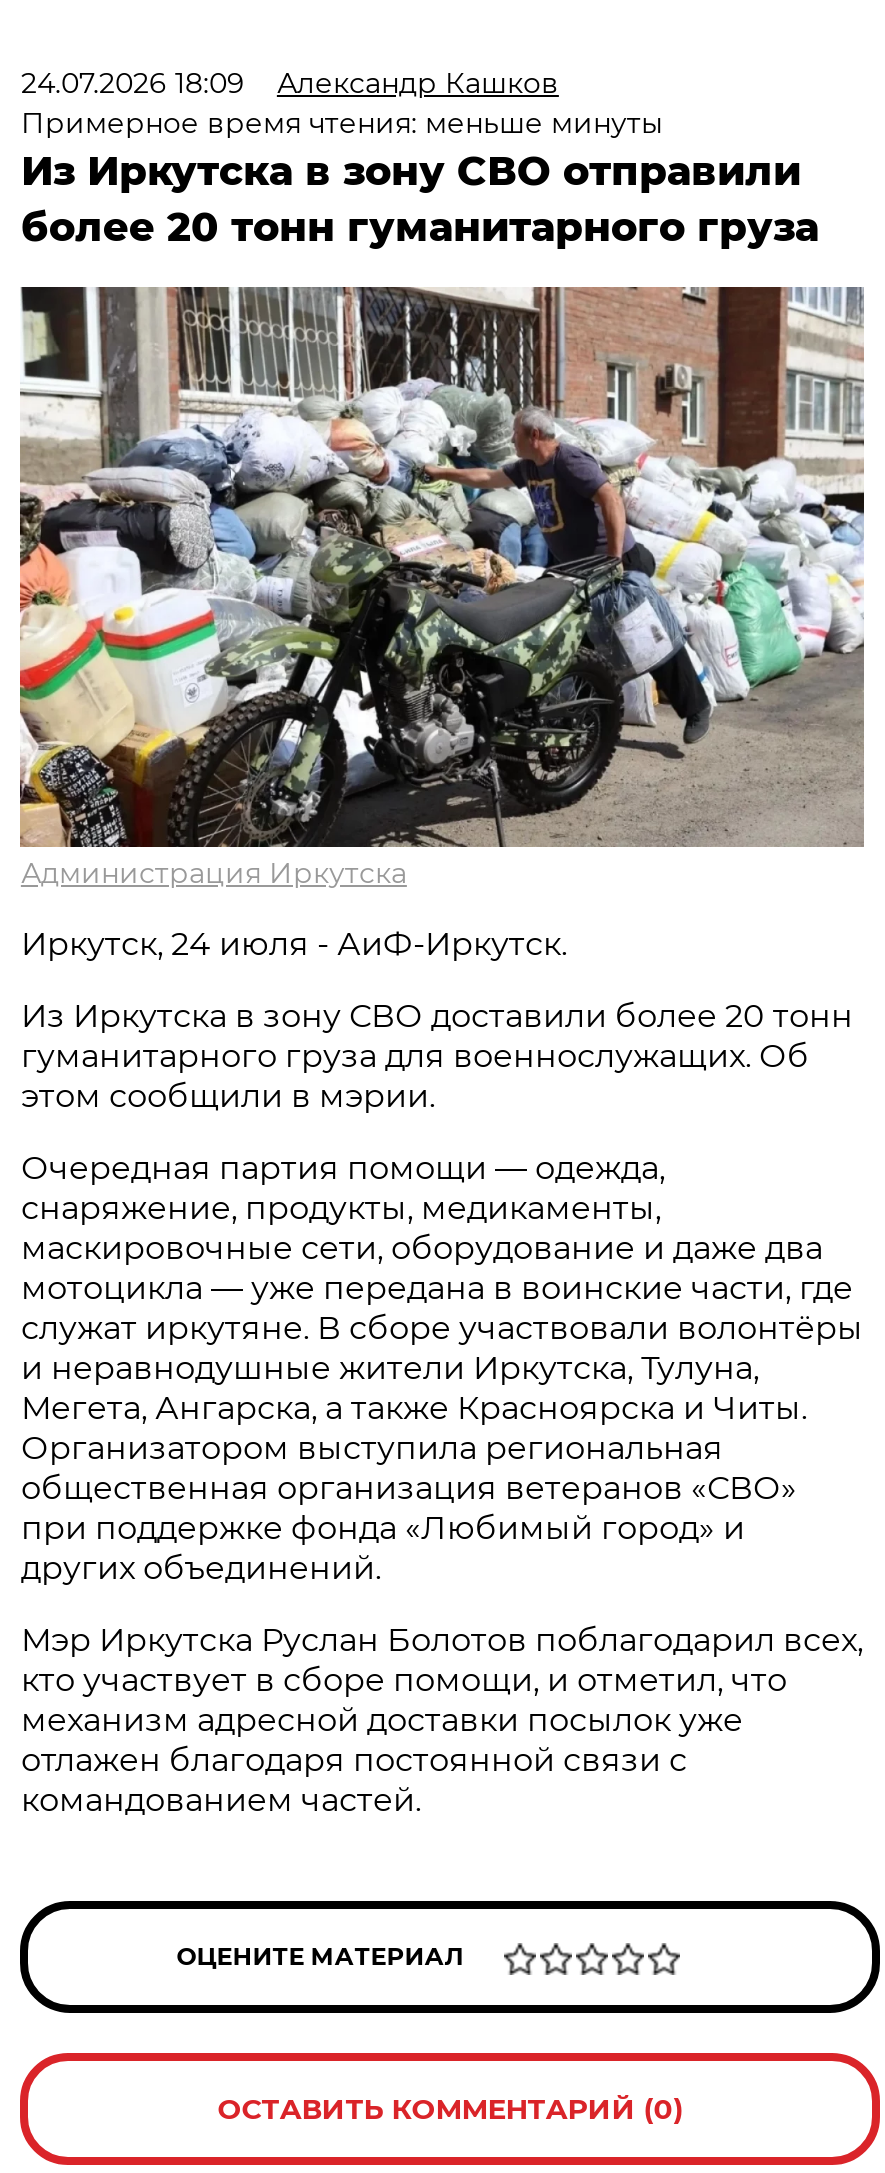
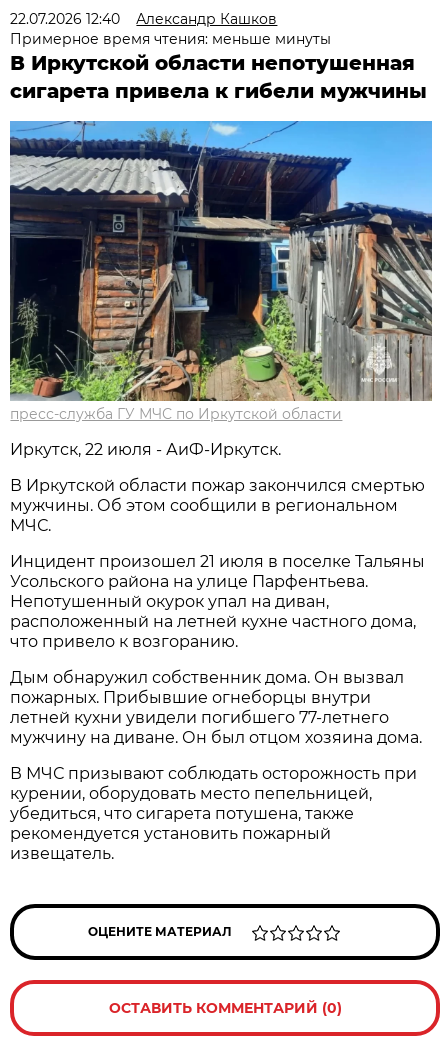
[21,65,559,101] 24.07.2026 18:09 Александр Кашков -> [10,10,277,28] 22.07.2026 12:40 Александр Кашков
[21,147,819,251] Из Иркутска в зону СВО отправили | более 20 тонн гуманитарного груза -> [10,51,427,103] В Иркутской области непотушенная | сигарета привела к гибели мужчины
[18,315,866,1820] [image] | Администрация Иркутска | Иркутск, 24 июля - АиФ-Иркутск. | Из Иркутска в зону СВО доставили более 20 тонн | гуманитарного груза для военнослужащих. Об | этом сообщили в мэрии. | Очередная партия помощи — одежда, | снаряжение, продукты, медикаменты, | маскировочные сети, оборудование и даже два | мотоцикла — уже передана в воинские части, где | служат иркутяне. В сборе участвовали волонтёры | и неравнодушные жители Иркутска, Тулуна, | Мегета, Ангарска, а также Красноярска и Читы. | Организатором выступила региональная | общественная организация ветеранов «СВО» | при поддержке фонда «Любимый город» и | других объединений. | Мэр Иркутска Руслан Болотов поблагодарил всех, | кто участвует в сборе помощи, и отметил, что | механизм адресной доставки посылок уже | отлажен благодаря постоянной связи с | командованием частей. -> [9,120,433,863] [image] | пресс-служба ГУ МЧС по Иркутской области | Иркутск, 22 июля - АиФ-Иркутск. | В Иркутской области пожар закончился смертью | мужчины. Об этом сообщили в региональном | МЧС. | Инцидент произошел 21 июля в поселке Тальяны | Усольского района на улице Парфентьева. | Непотушенный окурок упал на диван, | расположенный на летней кухне частного дома, | что привело к возгоранию. | Дым обнаружил собственник дома. Он вызвал | пожарных. Прибывшие огнеборцы внутри | летней кухни увидели погибшего 77-летнего | мужчину на диване. Он был отцом хозяина дома. | В МЧС призывают соблюдать осторожность при | курении, оборудовать место пепельницей, | убедиться, что сигарета потушена, также | рекомендуется установить пожарный | извещатель.

